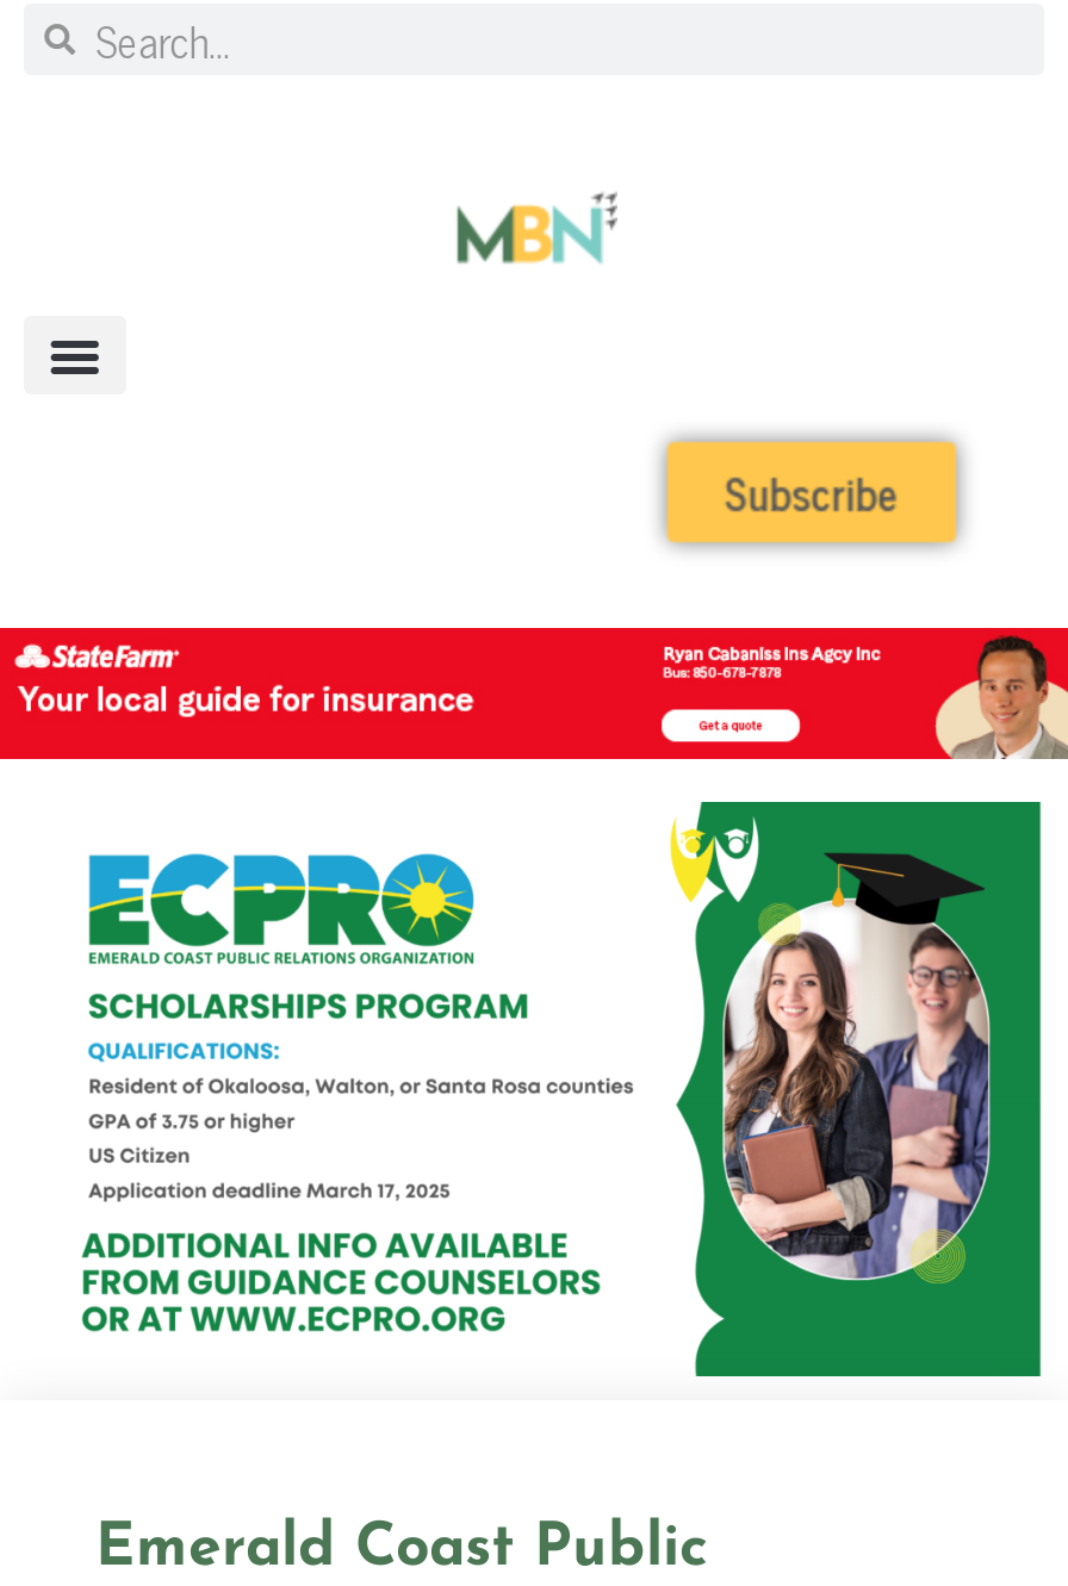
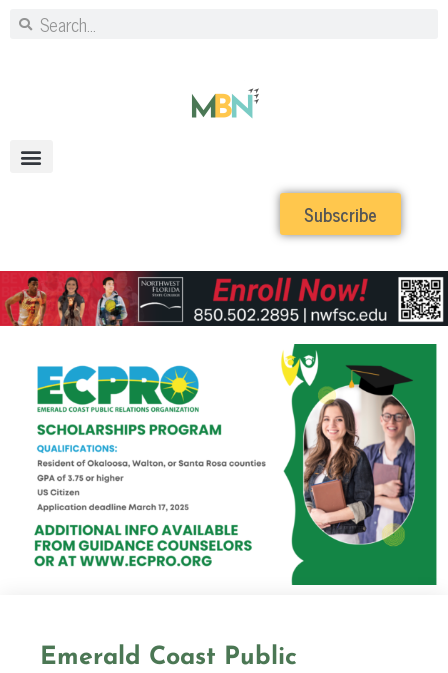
[10,626,1061,761] [image] -> [3,270,445,327] [image]

